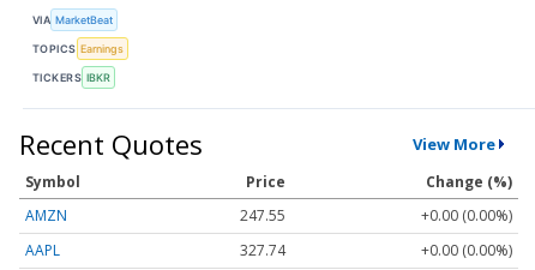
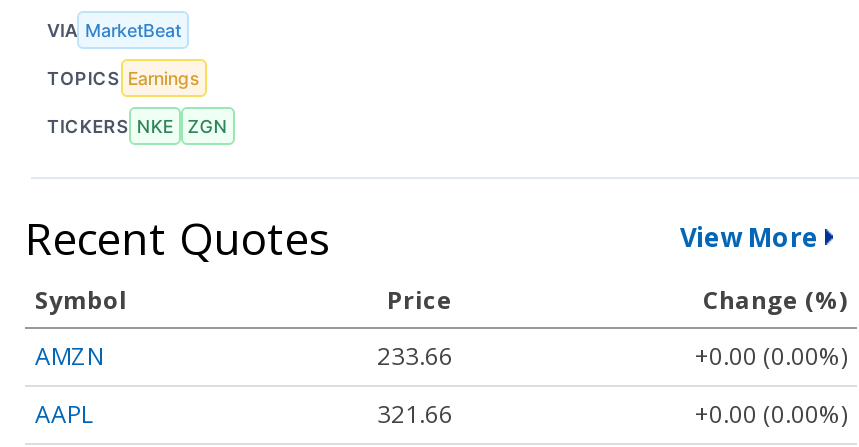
[32,71,110,84] TICKERS IBKR -> [47,116,227,138] TICKERS NKE | ZGN
[240,205,285,225] 247.55 -> [377,338,453,372] 233.66
[240,239,285,260] 327.74 -> [377,396,453,430] 321.66

